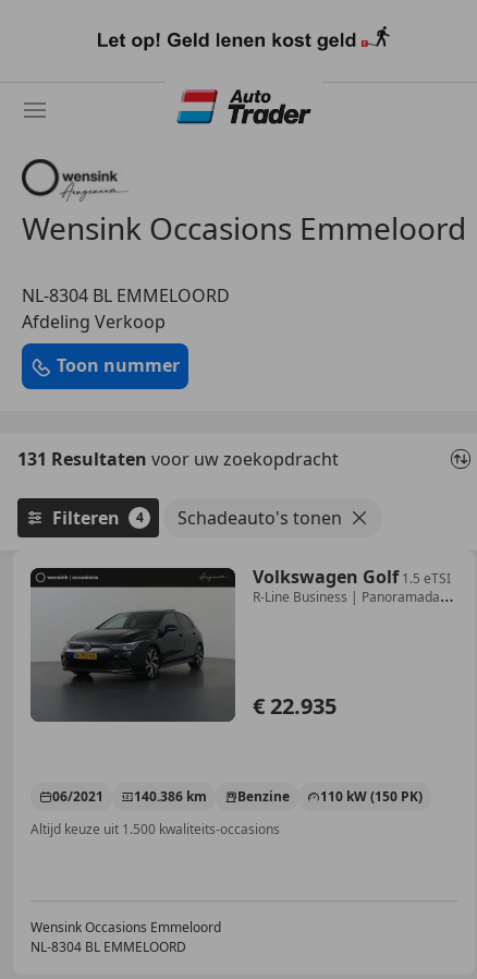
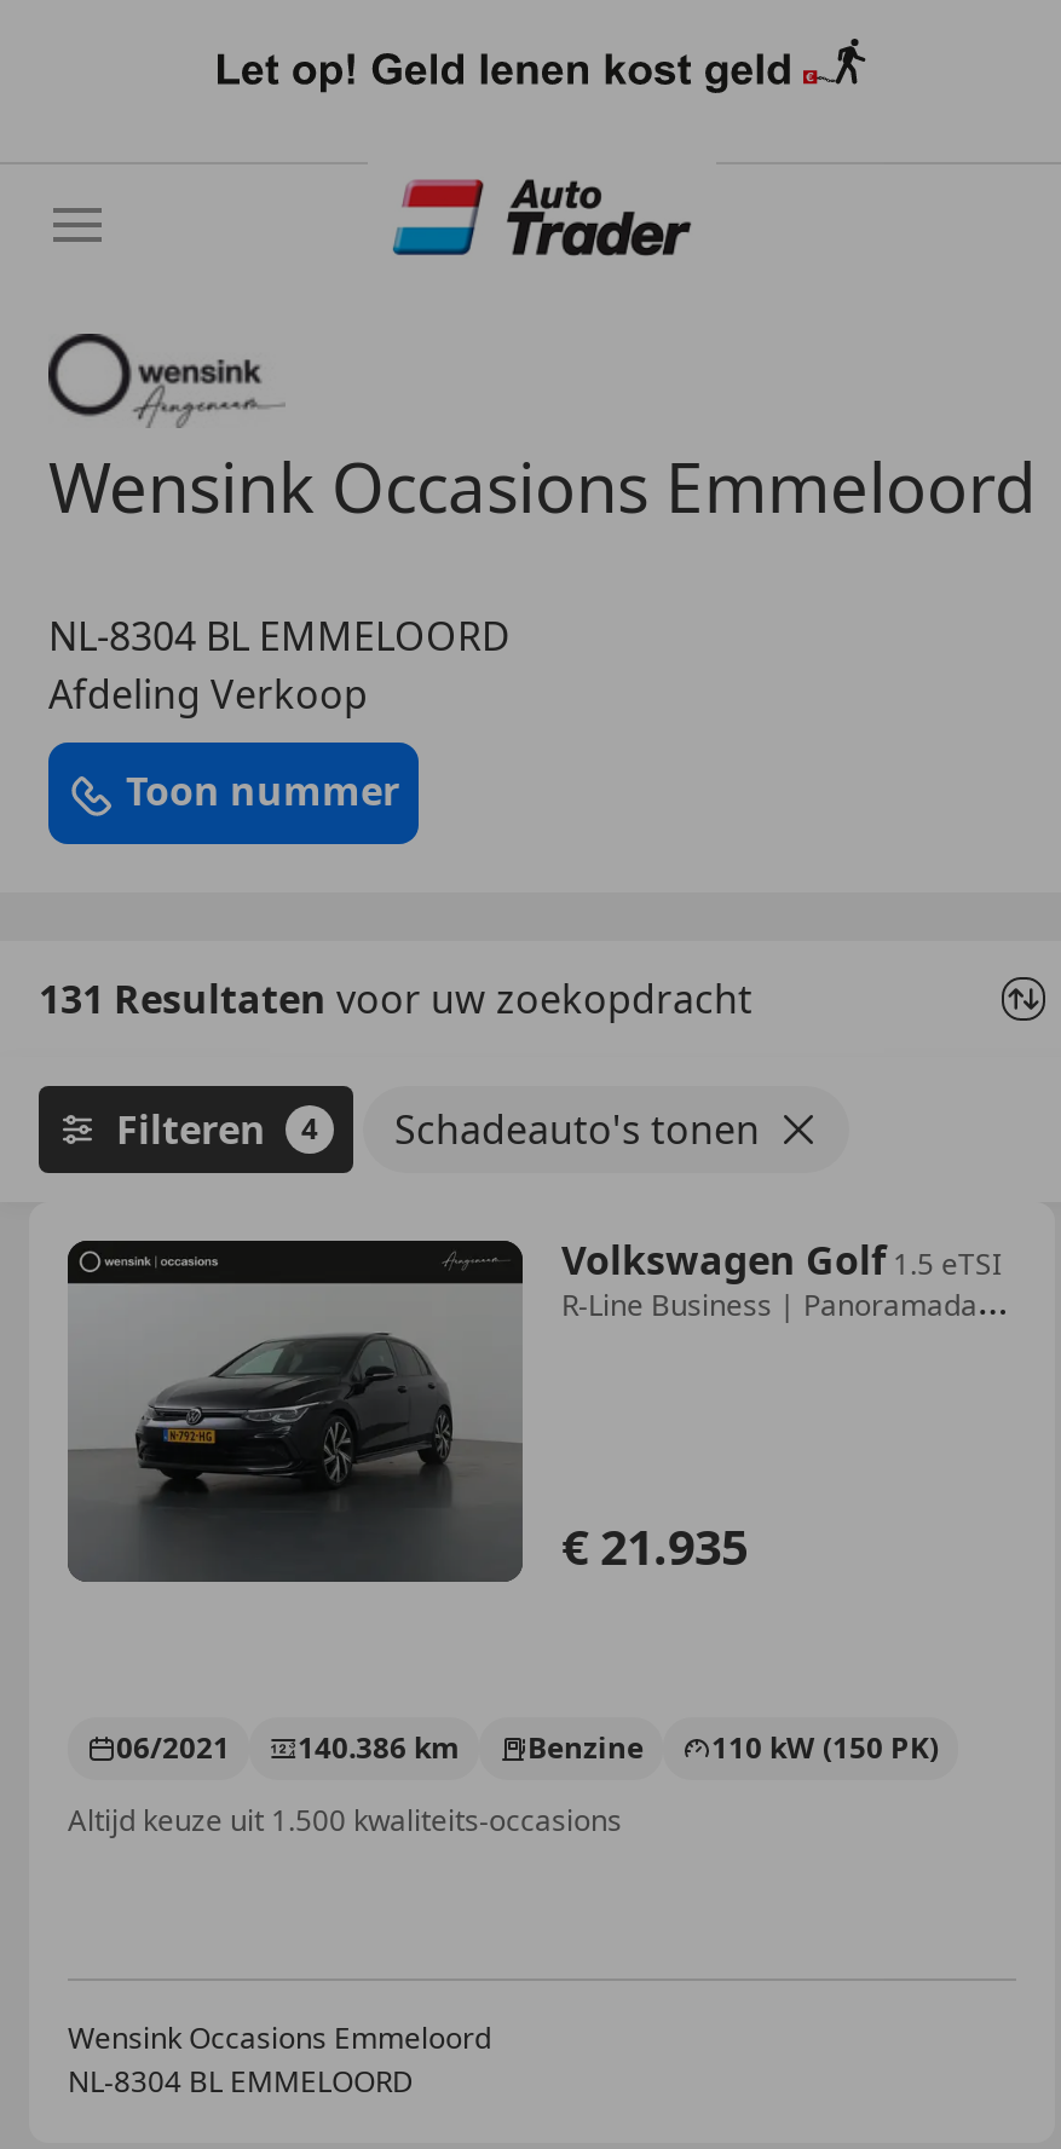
[253,691,337,720] € 22.935 -> [561,1513,748,1578] € 21.935

